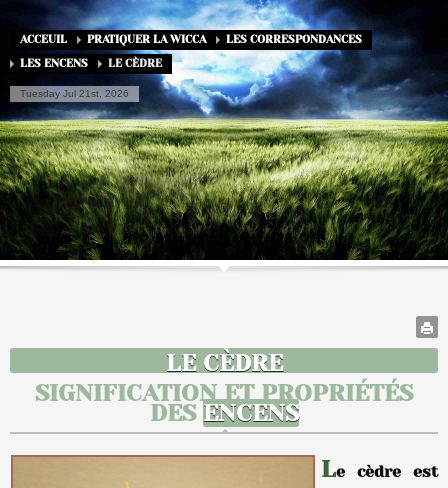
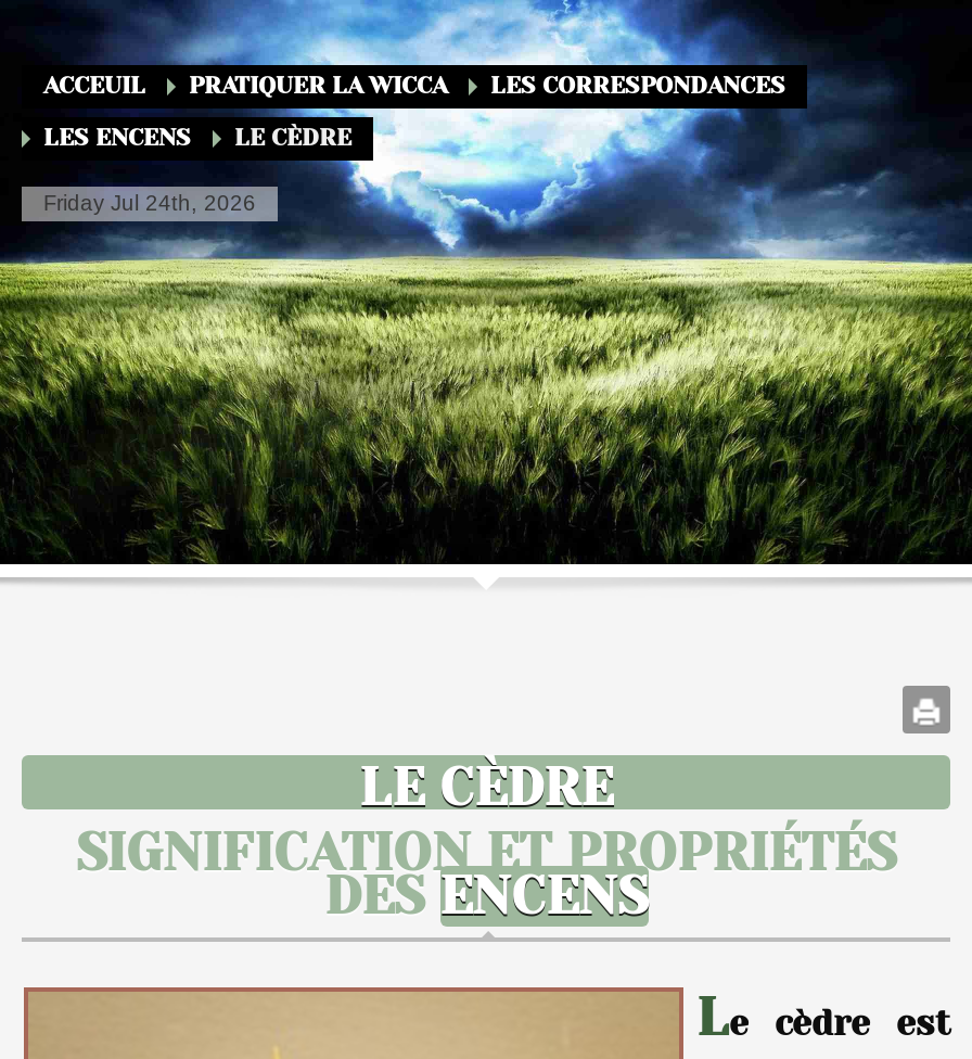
[20,88,129,99] Tuesday Jul 21st, 2026 -> [43,191,256,215] Friday Jul 24th, 2026

